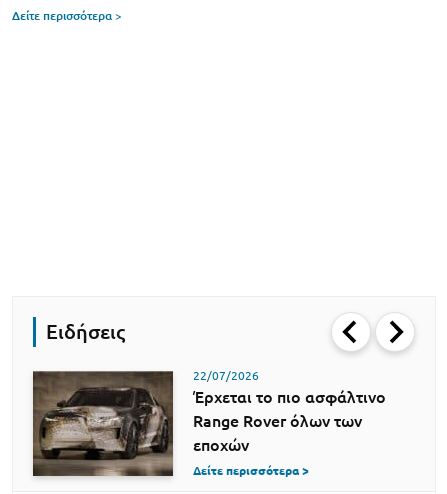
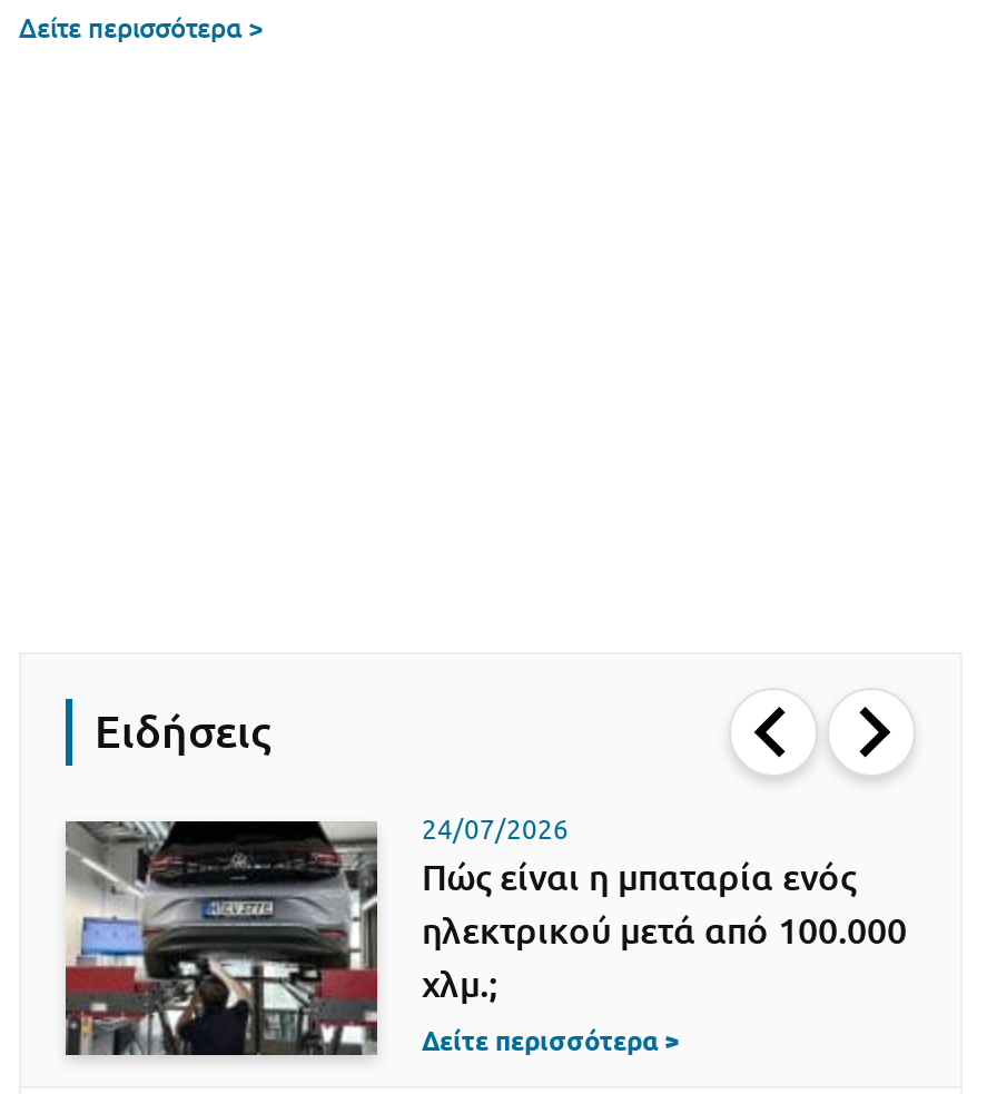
[32,369,386,477] [image] | 22/07/2026 | Έρχεται το πιο ασφάλτινο | Range Rover όλων των | εποχών -> [66,815,907,1058] [image] | 24/07/2026 | Πώς είναι η μπαταρία ενός | ηλεκτρικού μετά από 100.000 | χλμ.;

